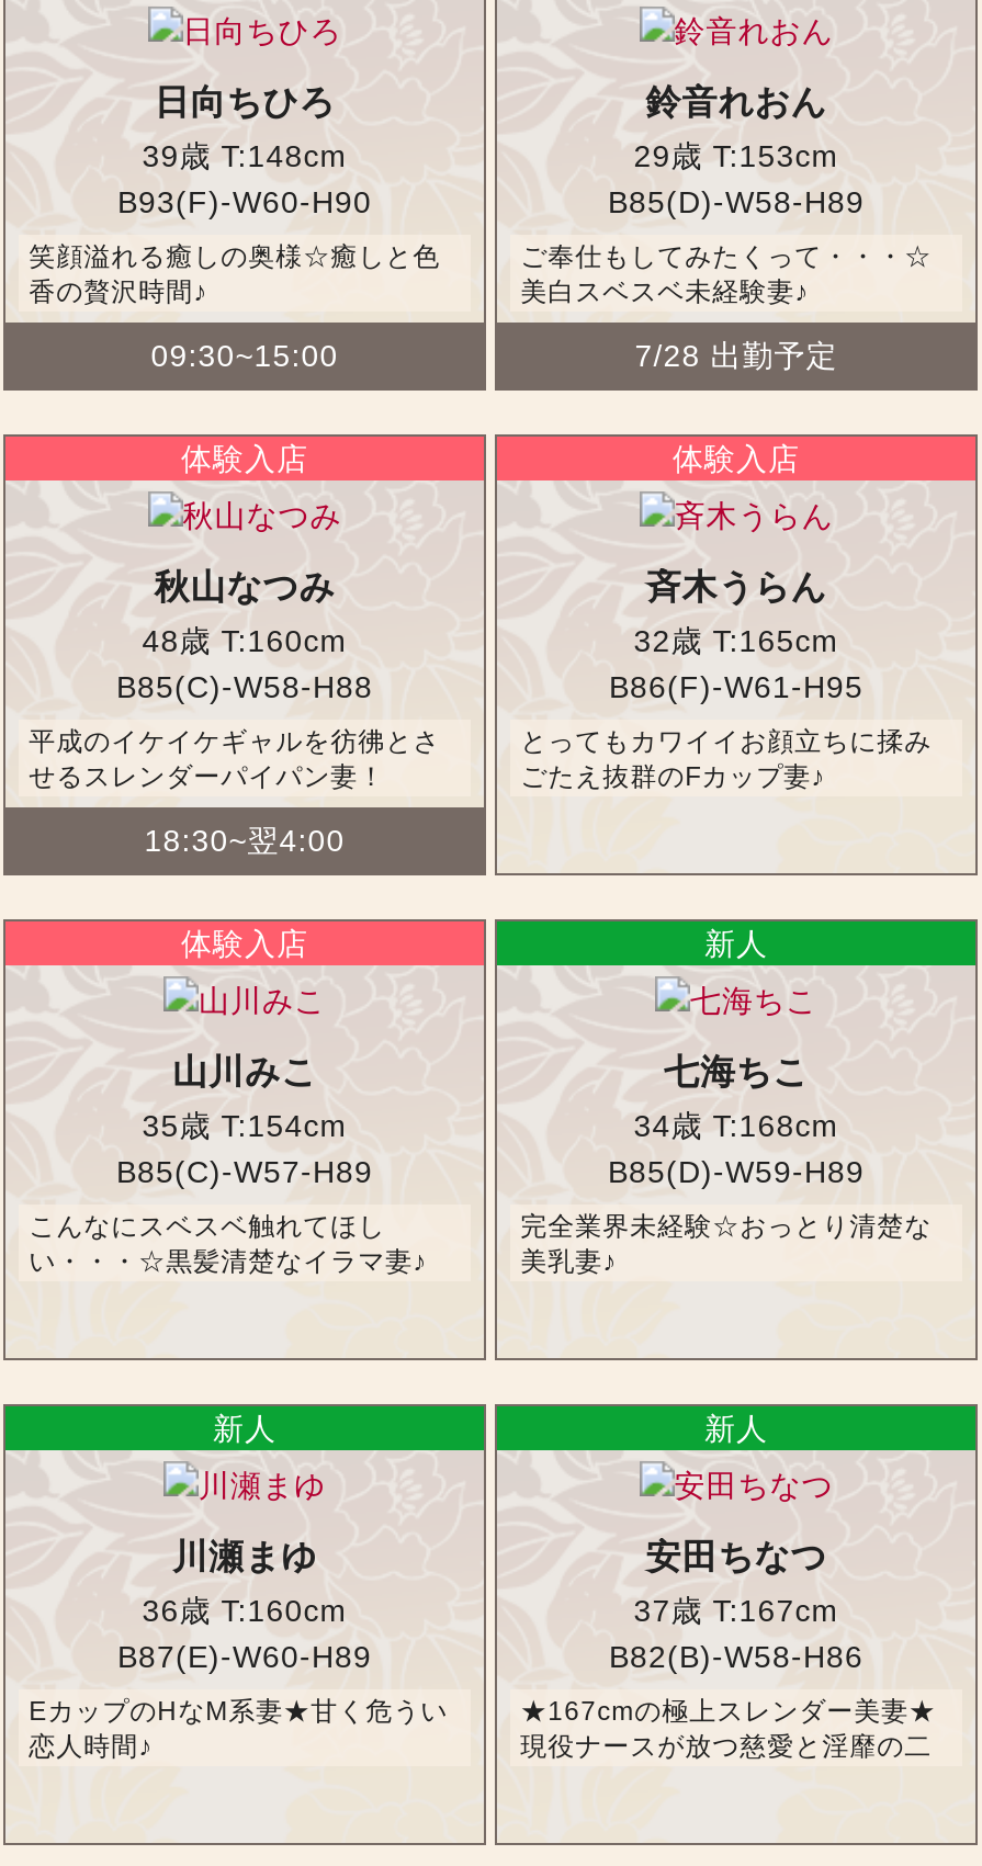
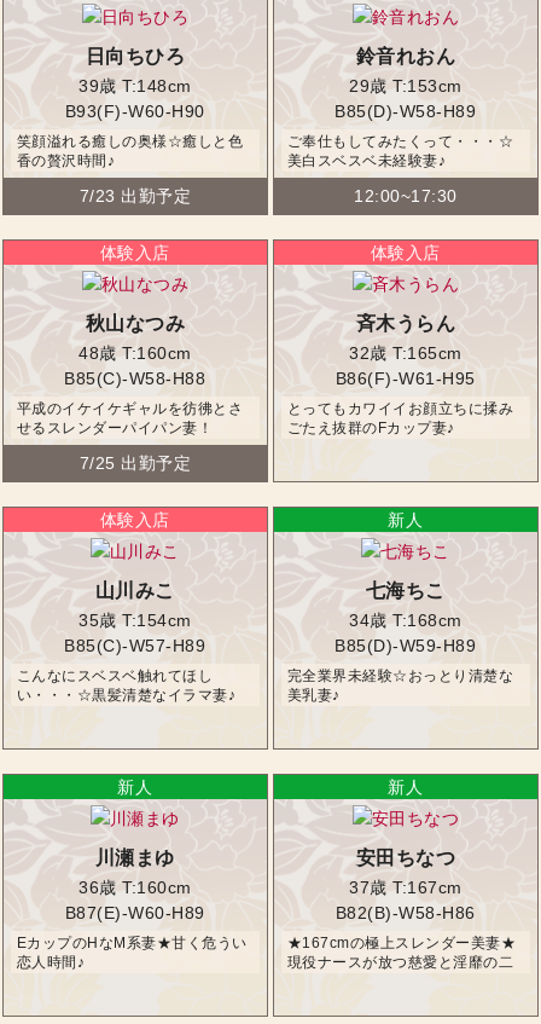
[151,338,338,373] 09:30~15:00 -> [79,186,191,206] 7/23 出勤予定
[635,338,838,373] 7/28 出勤予定 -> [354,186,457,206] 12:00~17:30
[144,823,345,858] 18:30~翌4:00 -> [79,453,191,473] 7/25 出勤予定

